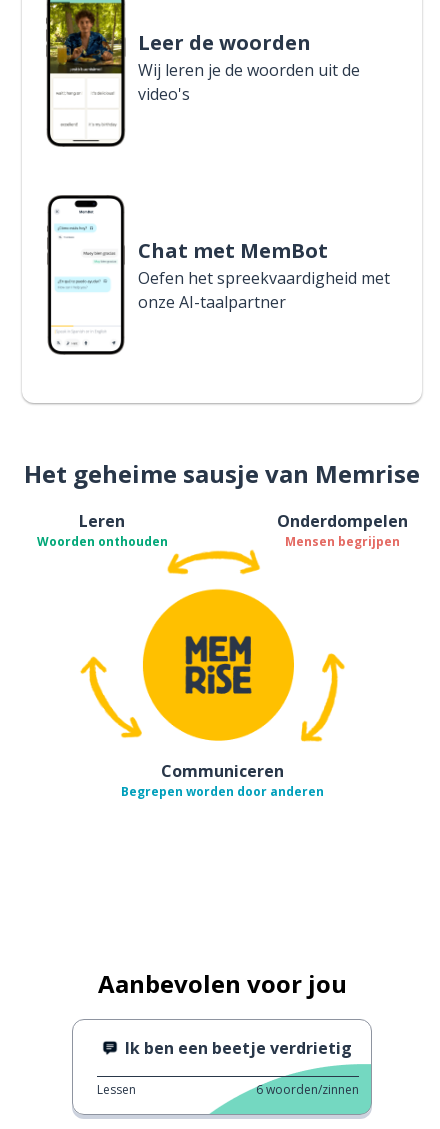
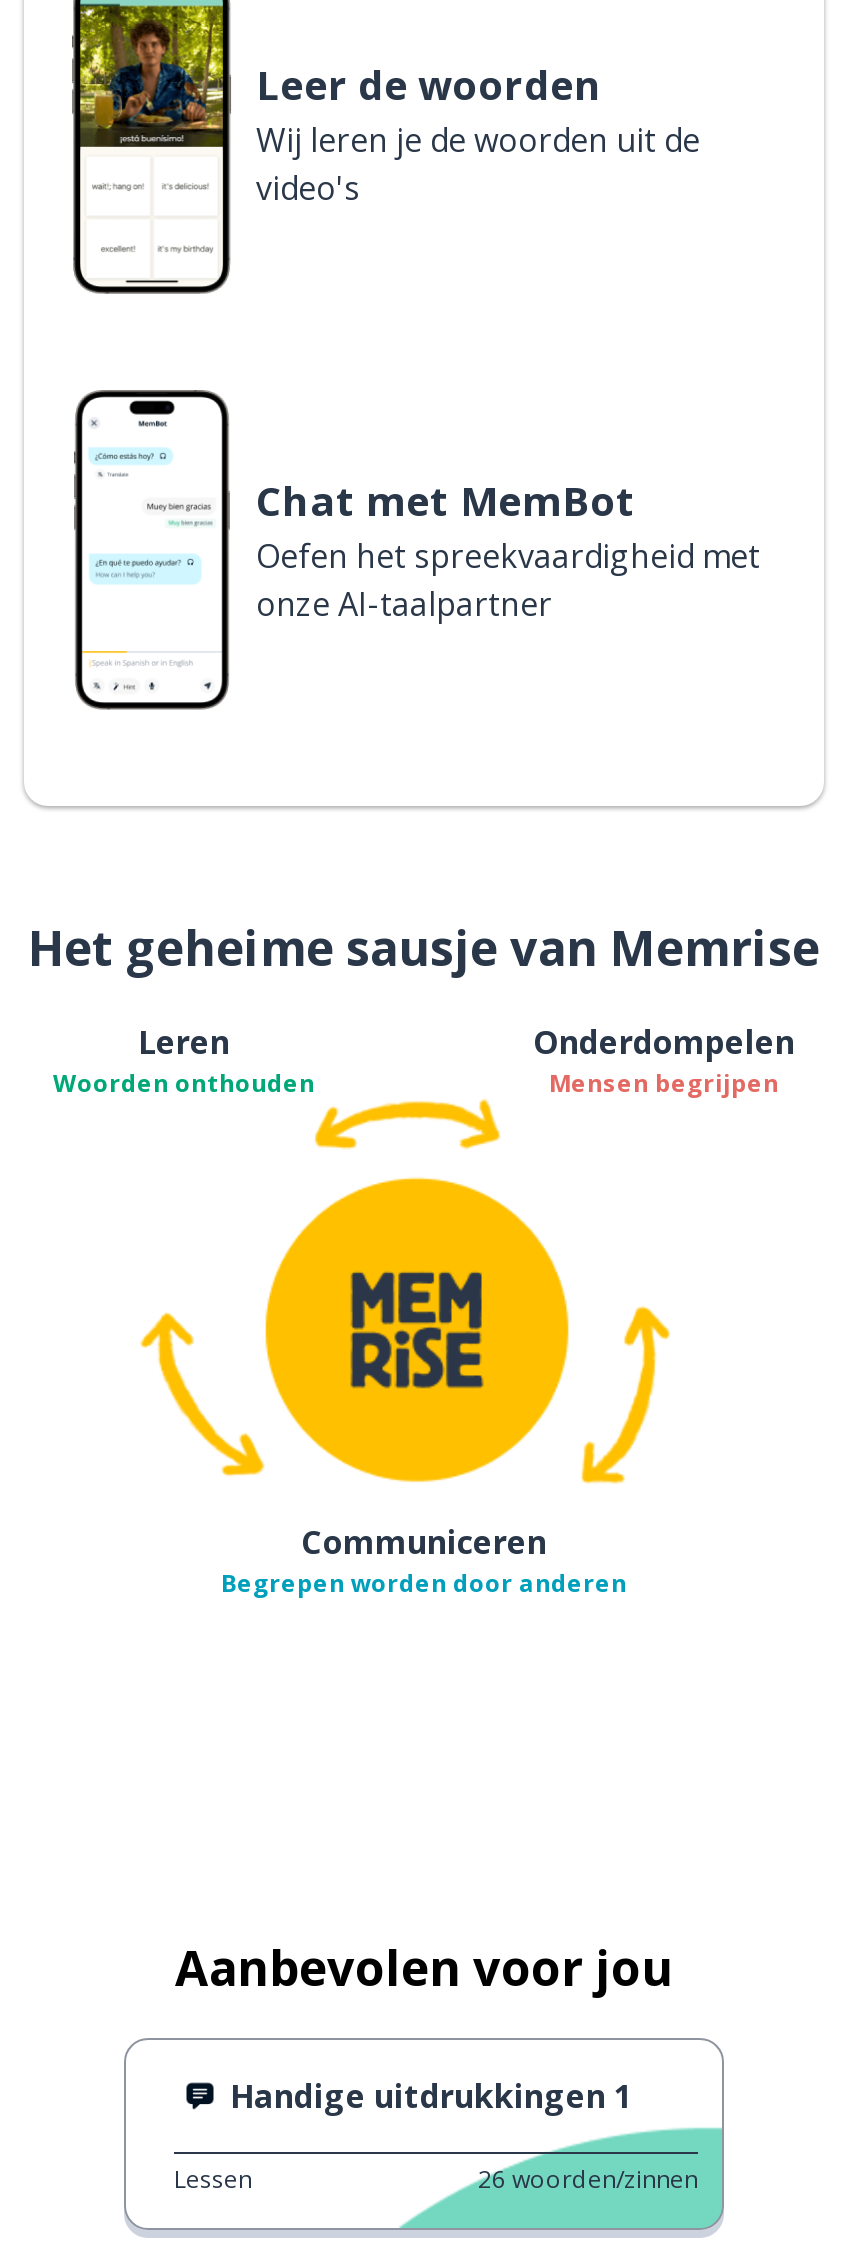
[125,1037,352,1059] Ik ben een beetje verdrietig -> [230,2074,632,2118] Handige uitdrukkingen 1
[256,1081,359,1098] 6 woorden/zinnen -> [478,2162,698,2196] 26 woorden/zinnen

